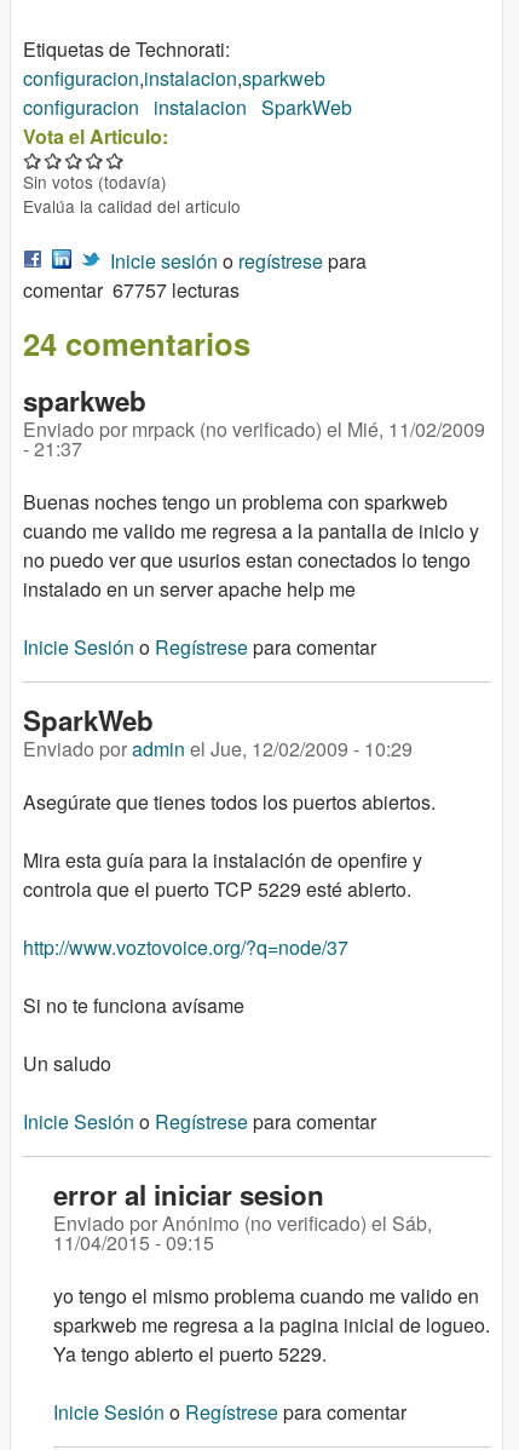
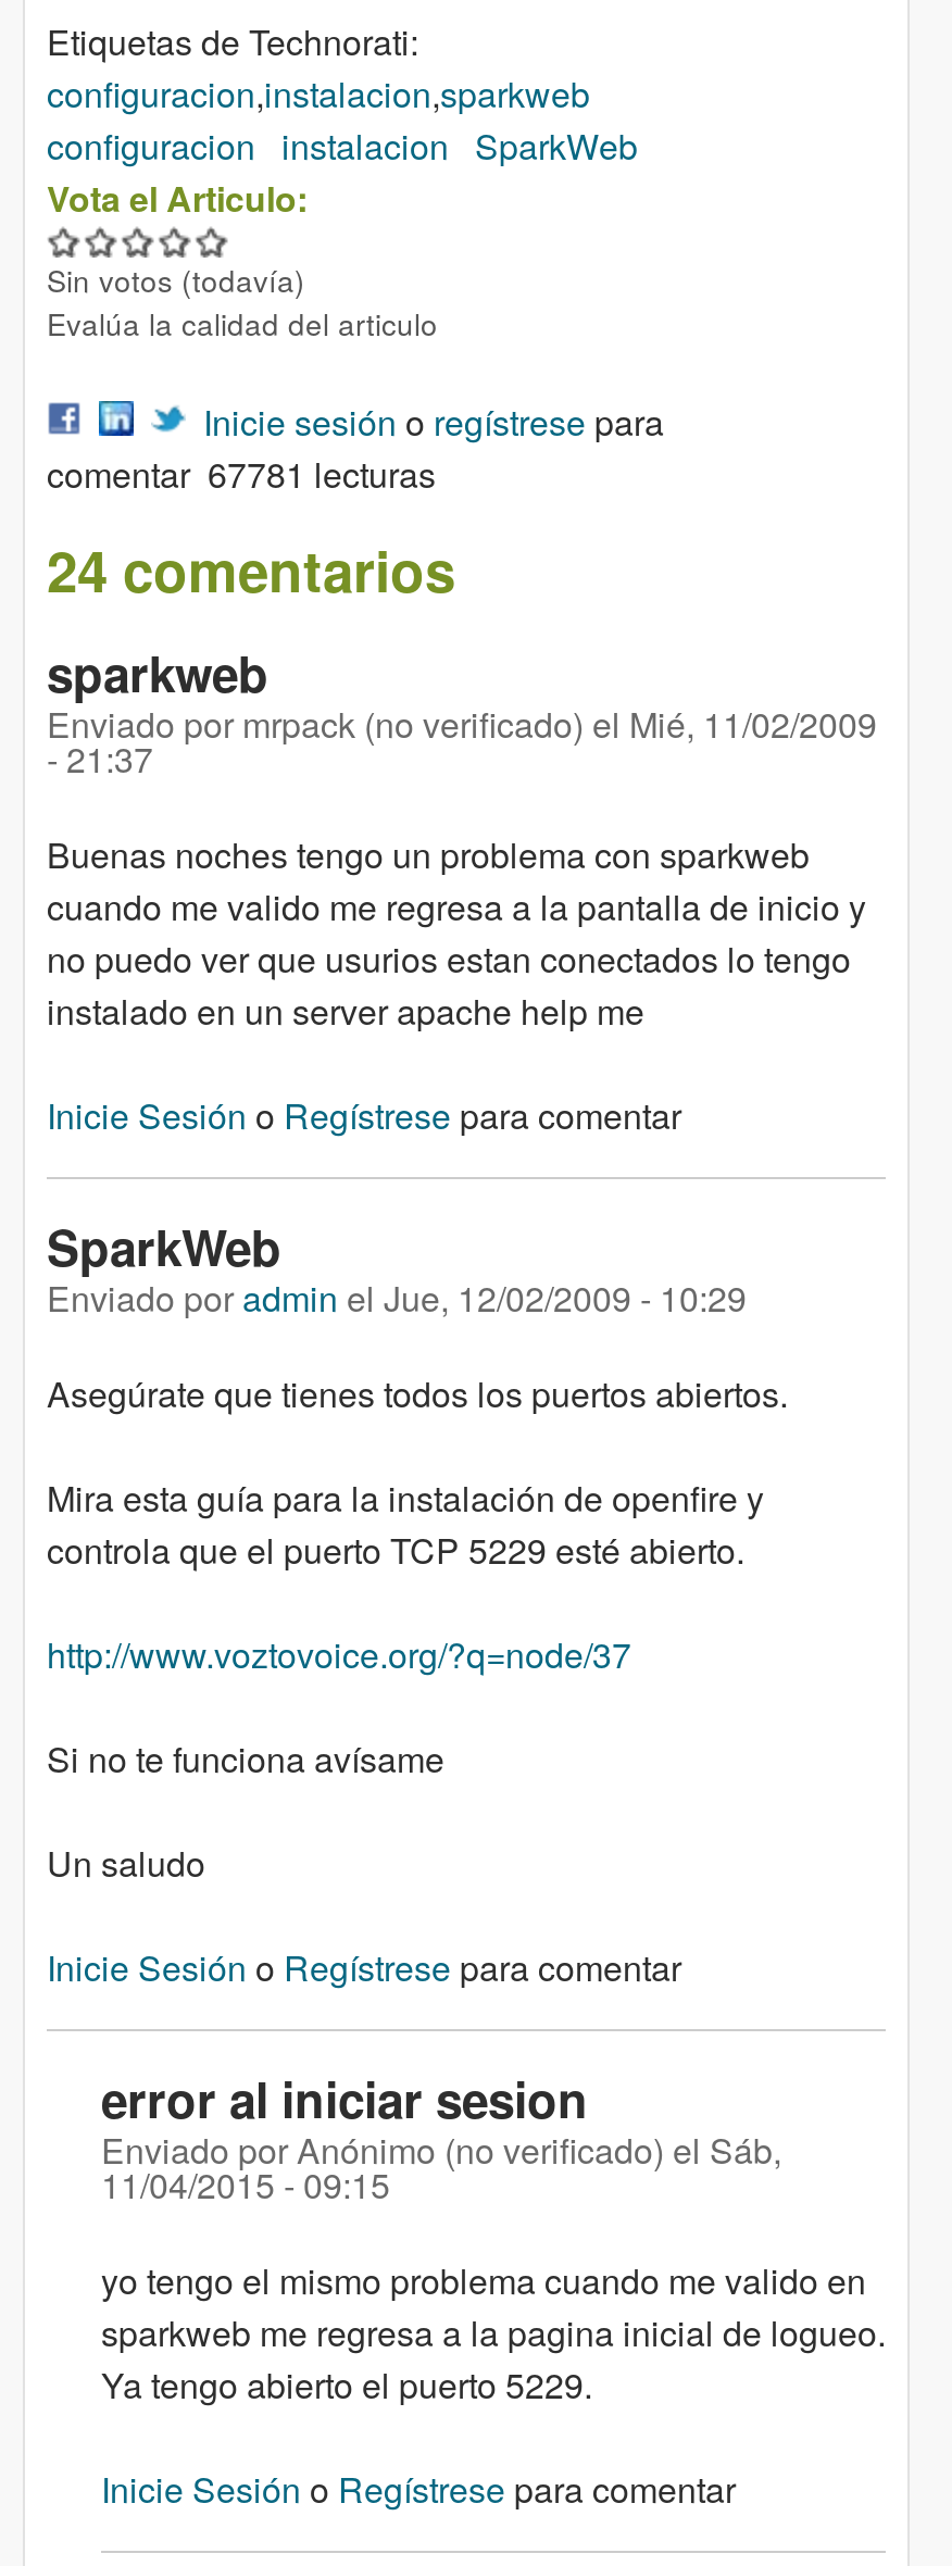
[23,276,240,304] comentar 67757 lecturas -> [47,449,436,499] comentar 67781 lecturas

